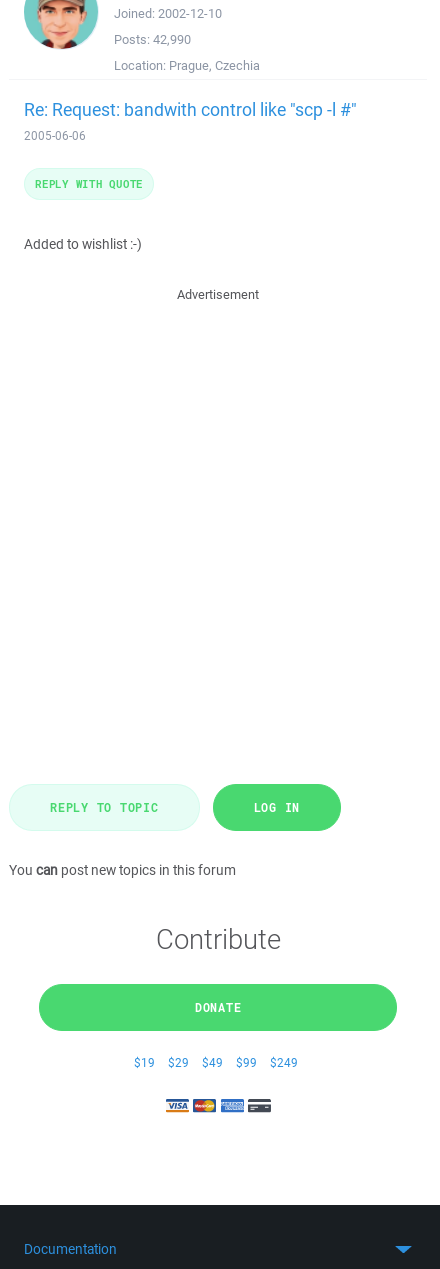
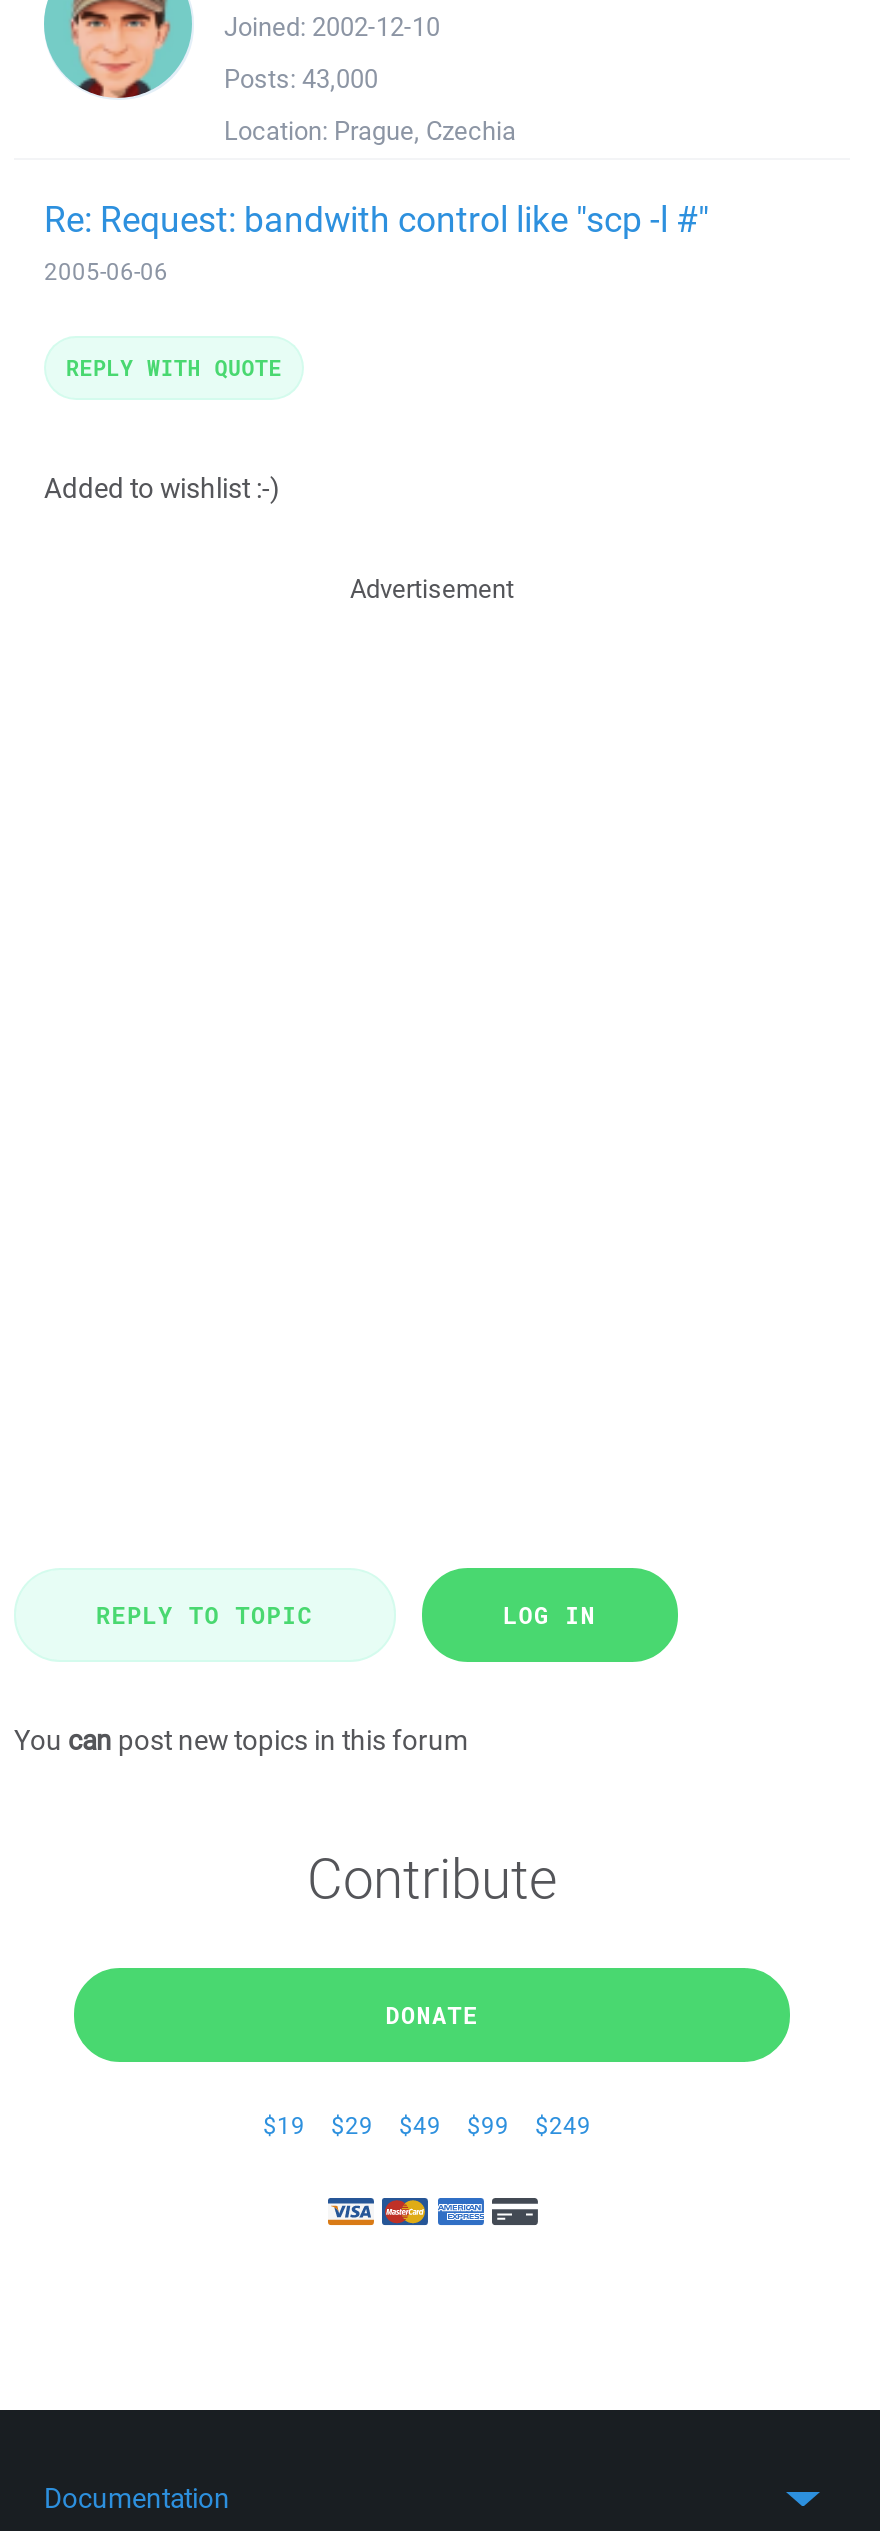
[114,31,191,48] Posts: 42,990 -> [224,62,378,96] Posts: 43,000

